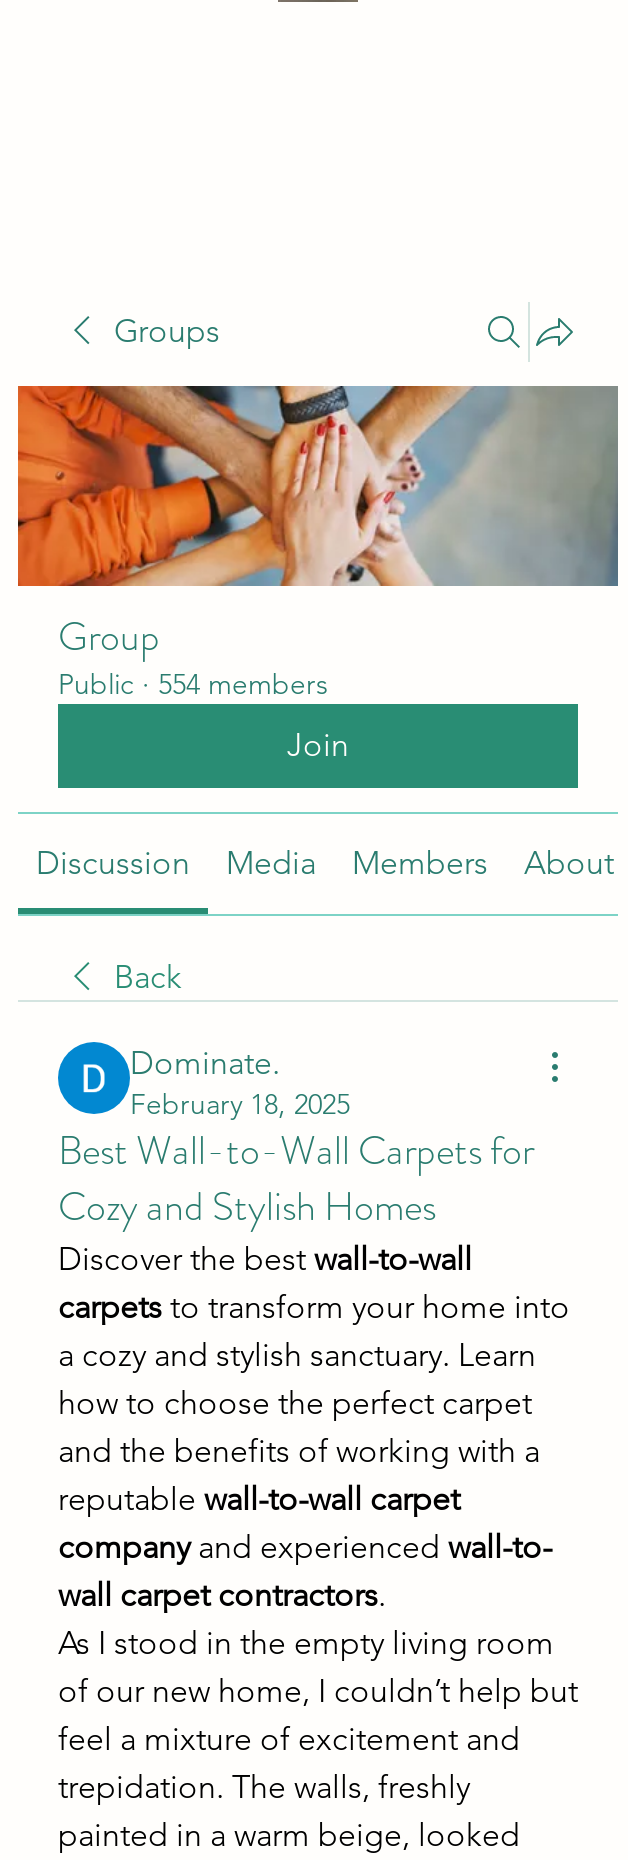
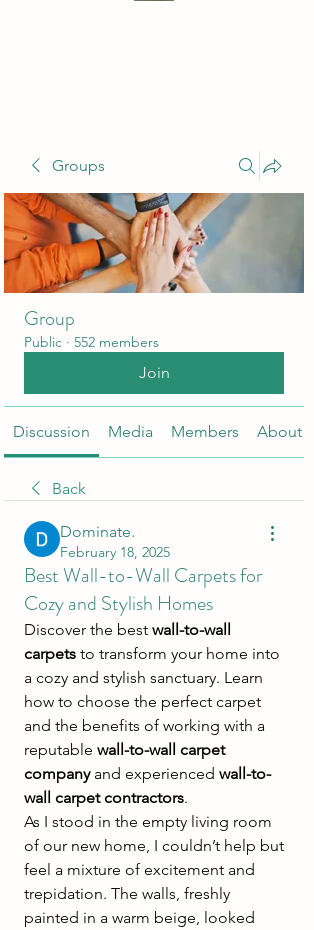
[58,666,328,702] Public · 554 members -> [24,333,159,351] Public · 552 members

